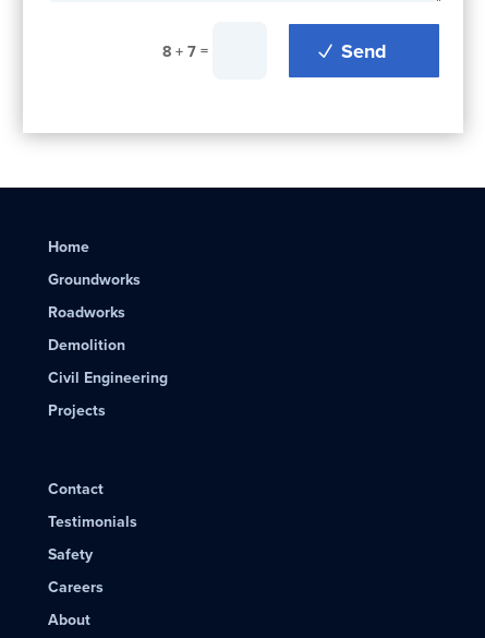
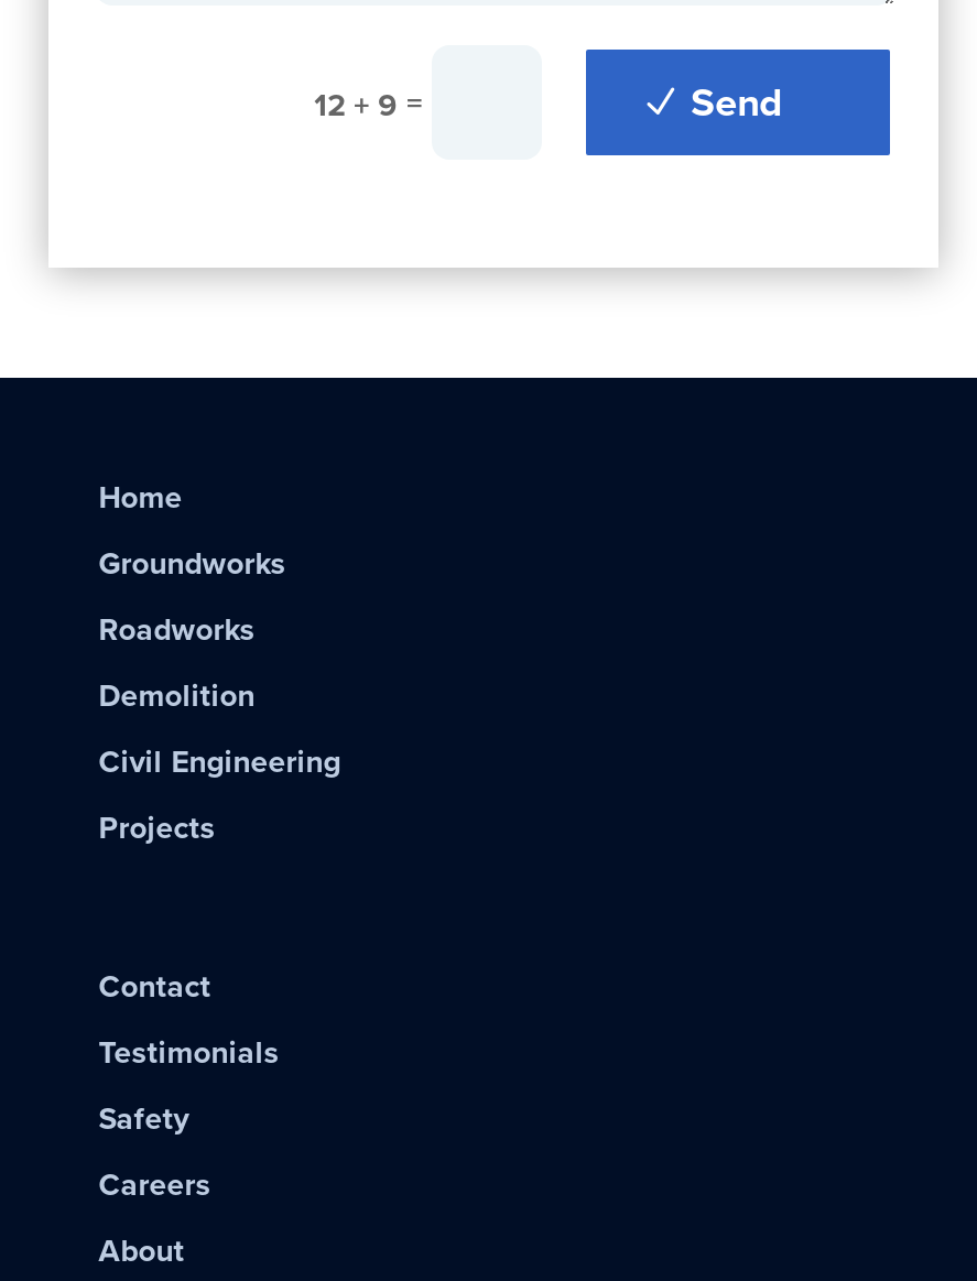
[162,40,212,64] 8 + 7 = -> [314,81,431,128] 12 + 9 =

